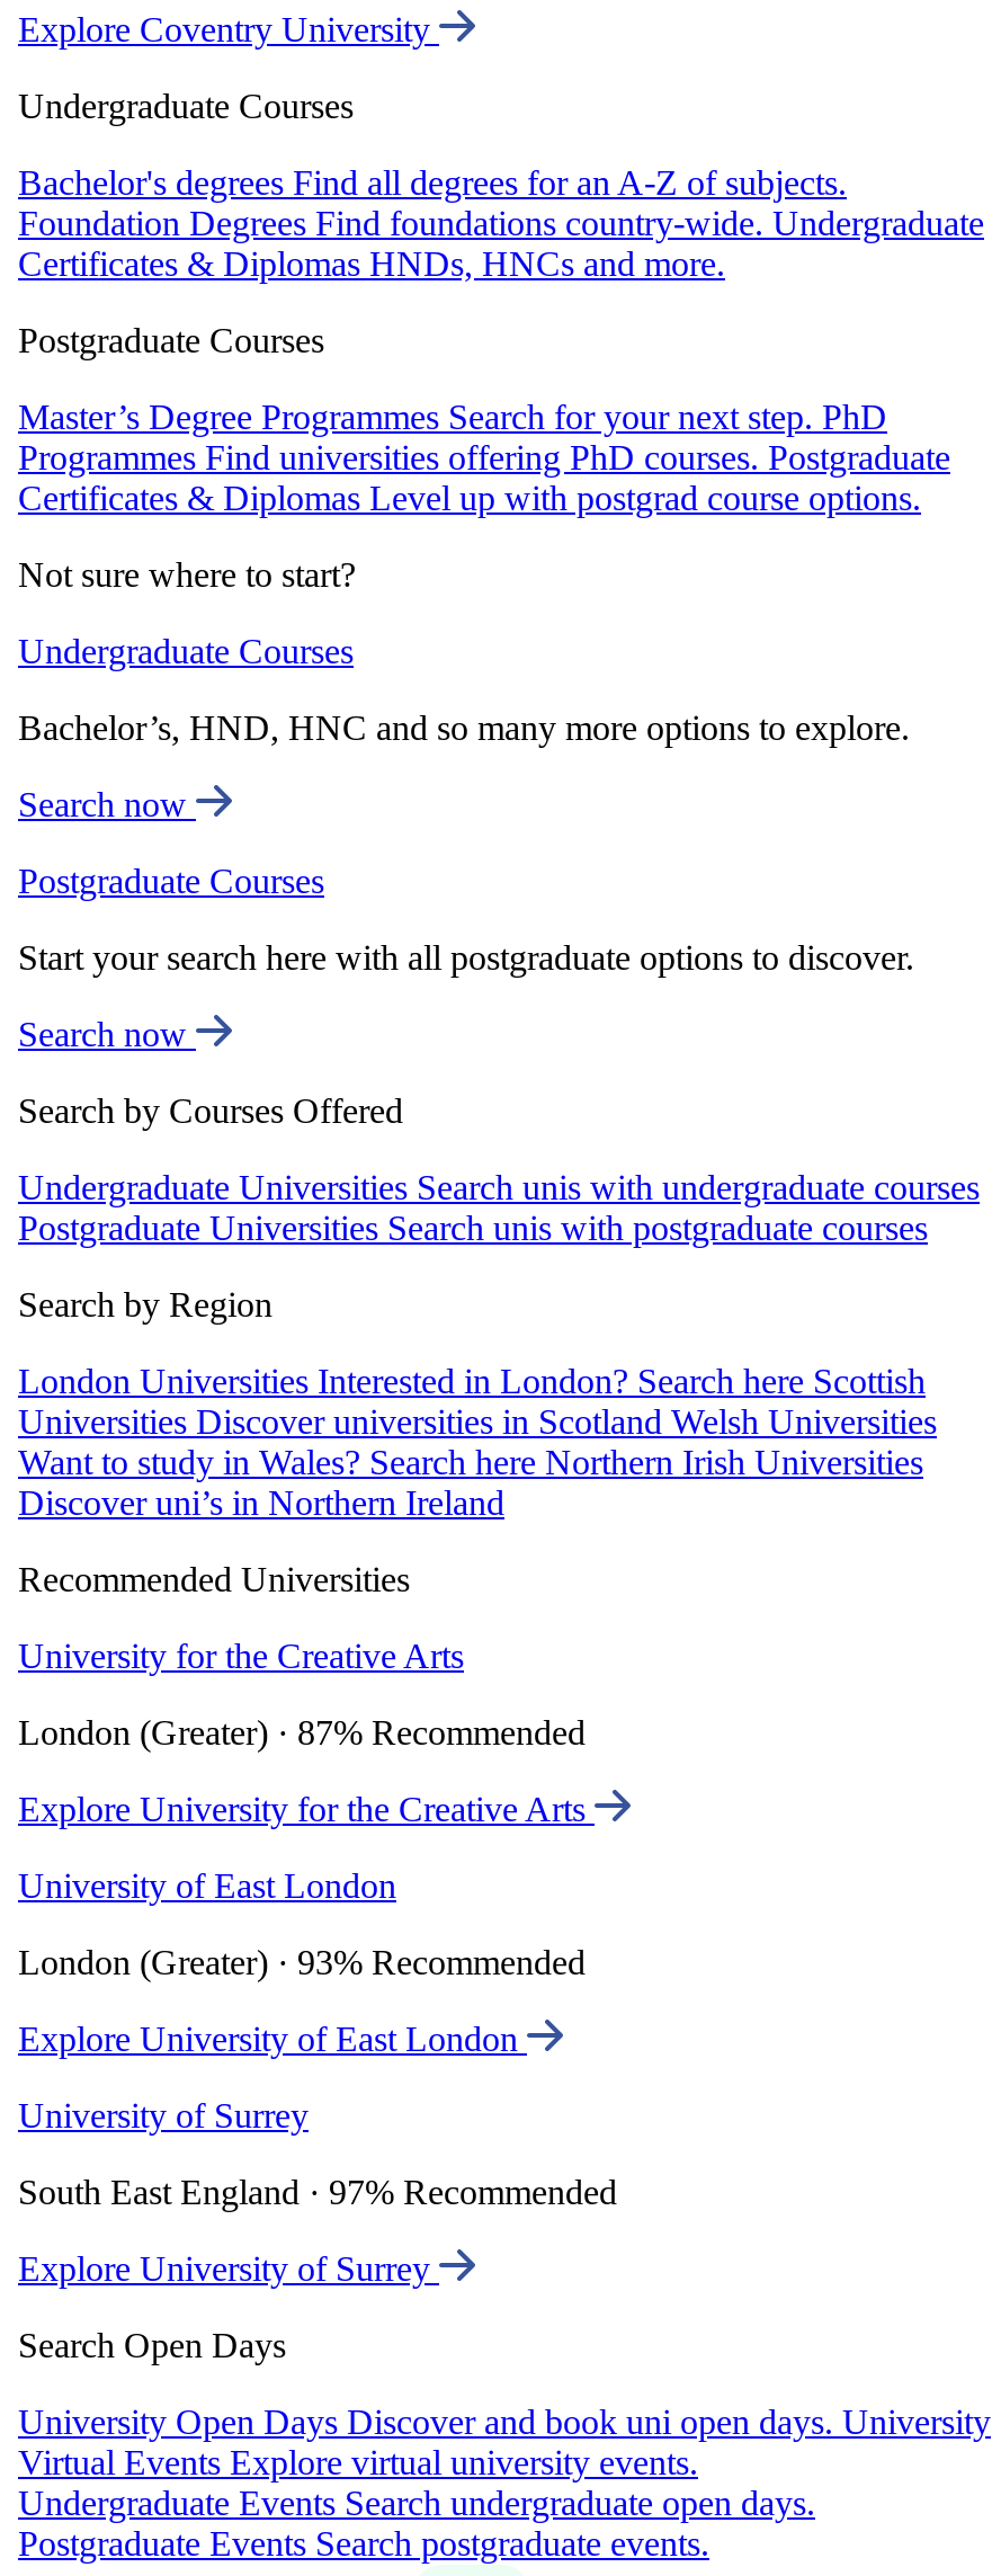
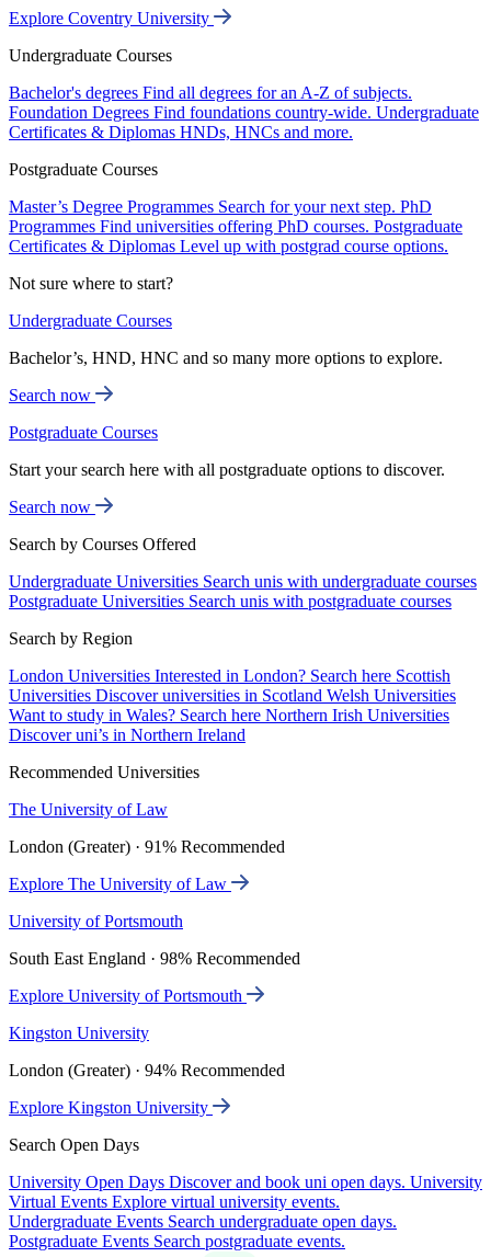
[18,1637,464,1675] University for the Creative Arts -> [9,800,168,819] The University of Law
[18,1713,586,1752] London (Greater) · 87% Recommended -> [9,837,285,856] London (Greater) · 91% Recommended
[18,1790,595,1828] Explore University for the Creative Arts -> [9,875,231,893] Explore The University of Law
[18,1867,396,1905] University of East London -> [9,912,183,931] University of Portsmouth
[18,1943,586,1982] London (Greater) · 93% Recommended -> [9,949,300,968] South East England · 98% Recommended
[18,2020,527,2058] Explore University of East London -> [9,986,247,1005] Explore University of Portsmouth
[18,2096,309,2135] University of Surrey -> [9,1024,149,1042] Kingston University
[18,2173,617,2211] South East England · 97% Recommended -> [9,1061,285,1080] London (Greater) · 94% Recommended
[18,2250,439,2288] Explore University of Surrey -> [9,1098,213,1117] Explore Kingston University

